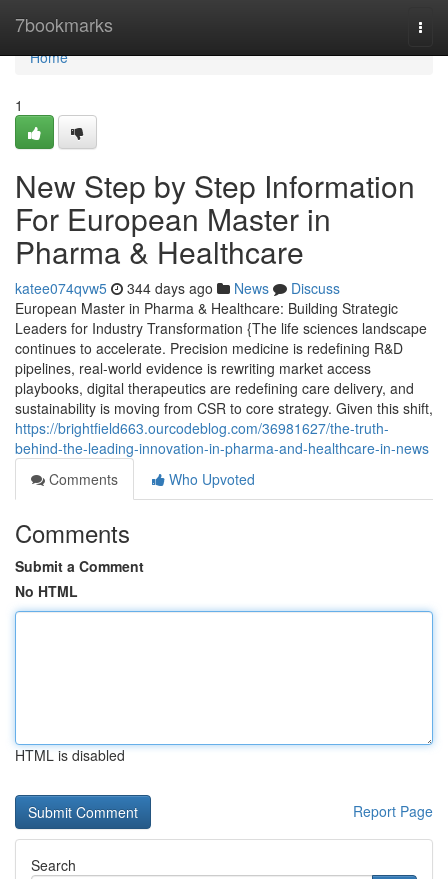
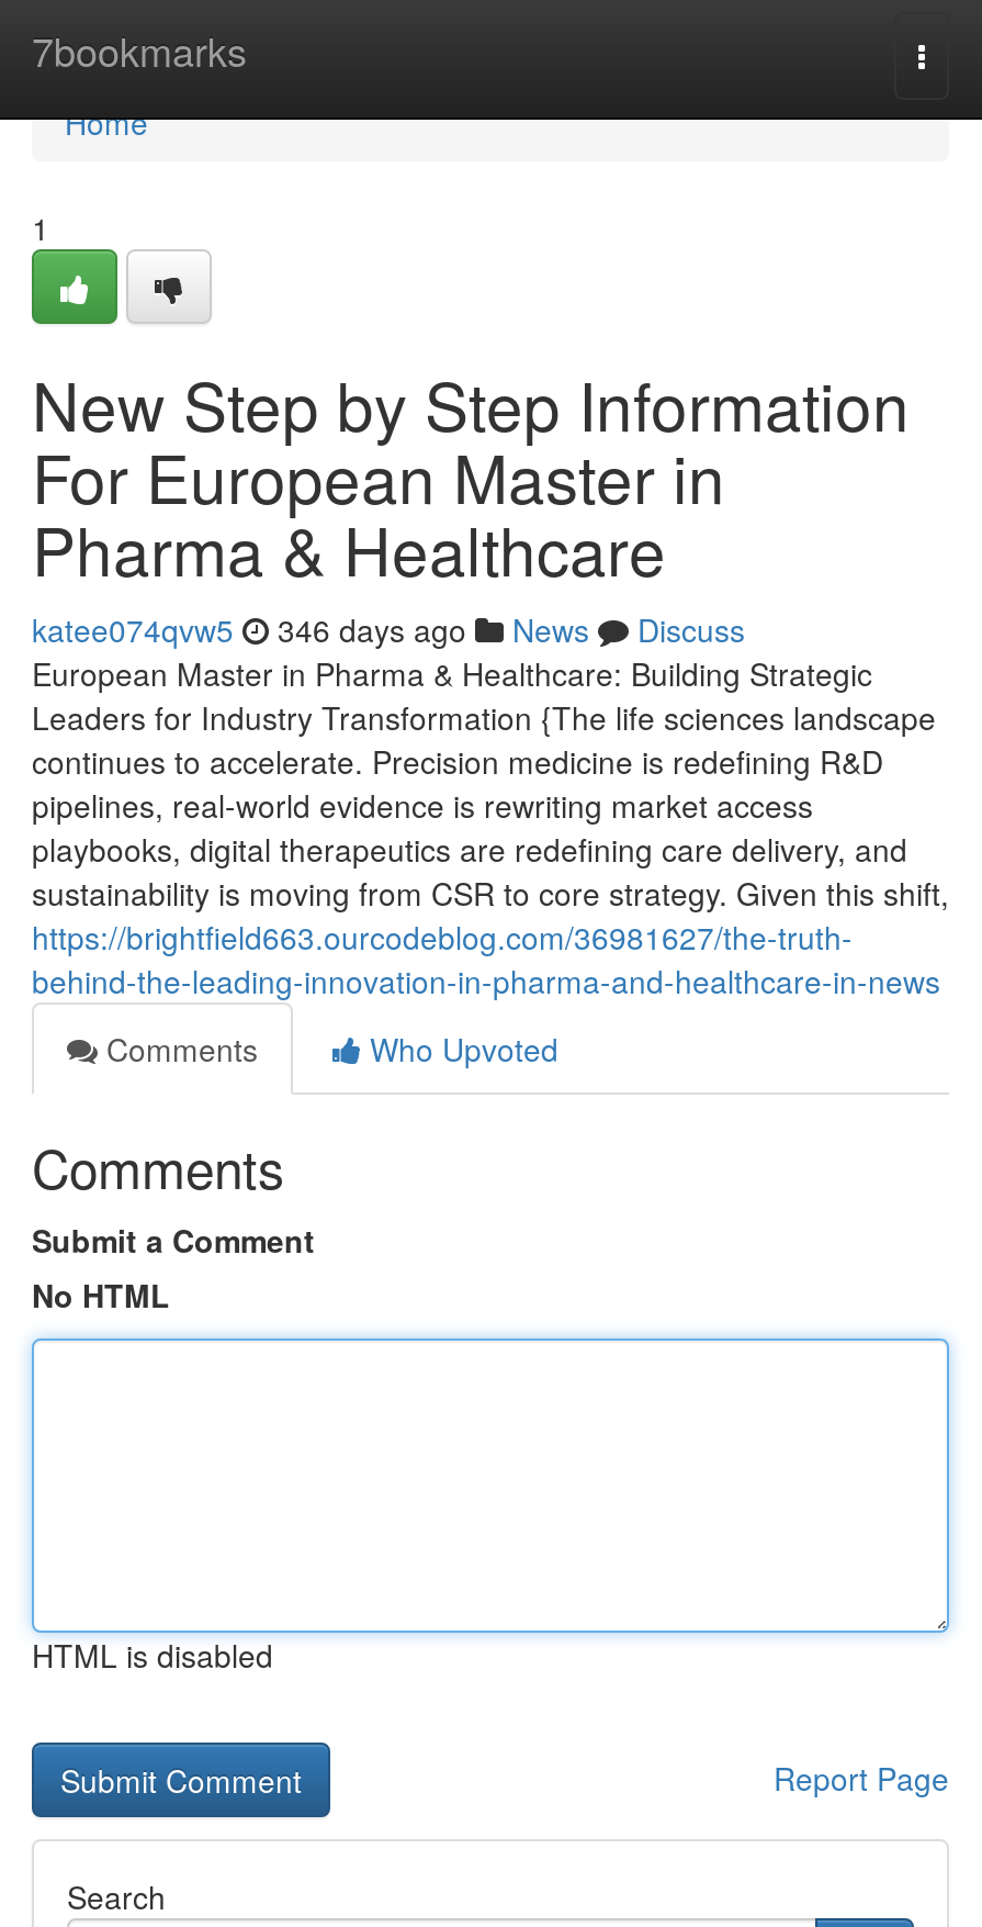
[15,278,340,298] katee074qvw5 344 days ago News Discuss -> [32,607,745,651] katee074qvw5 346 days ago News Discuss

